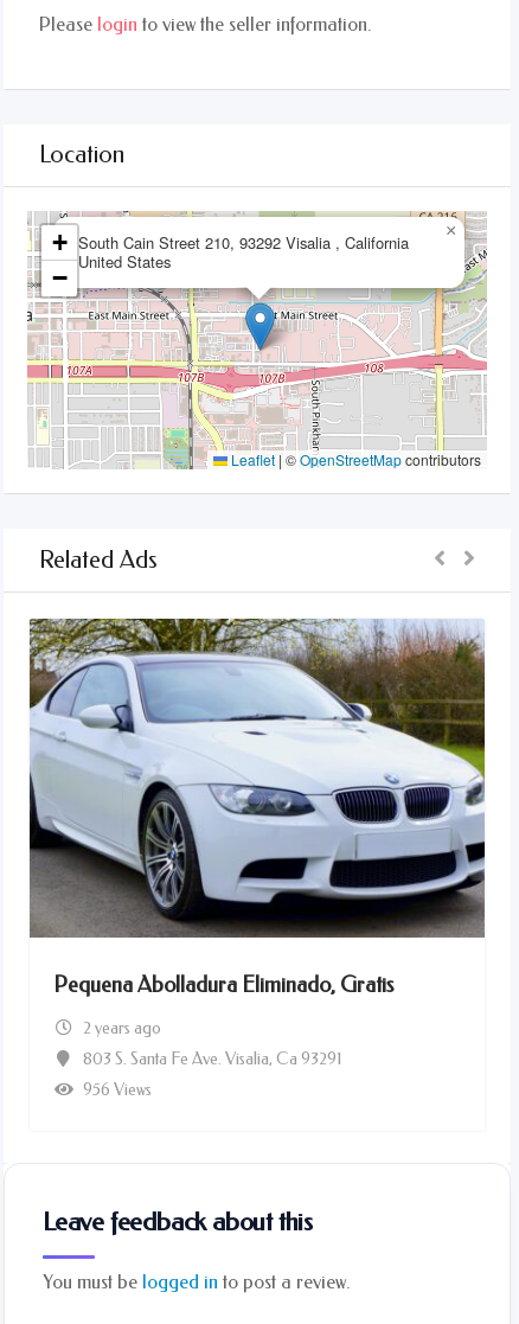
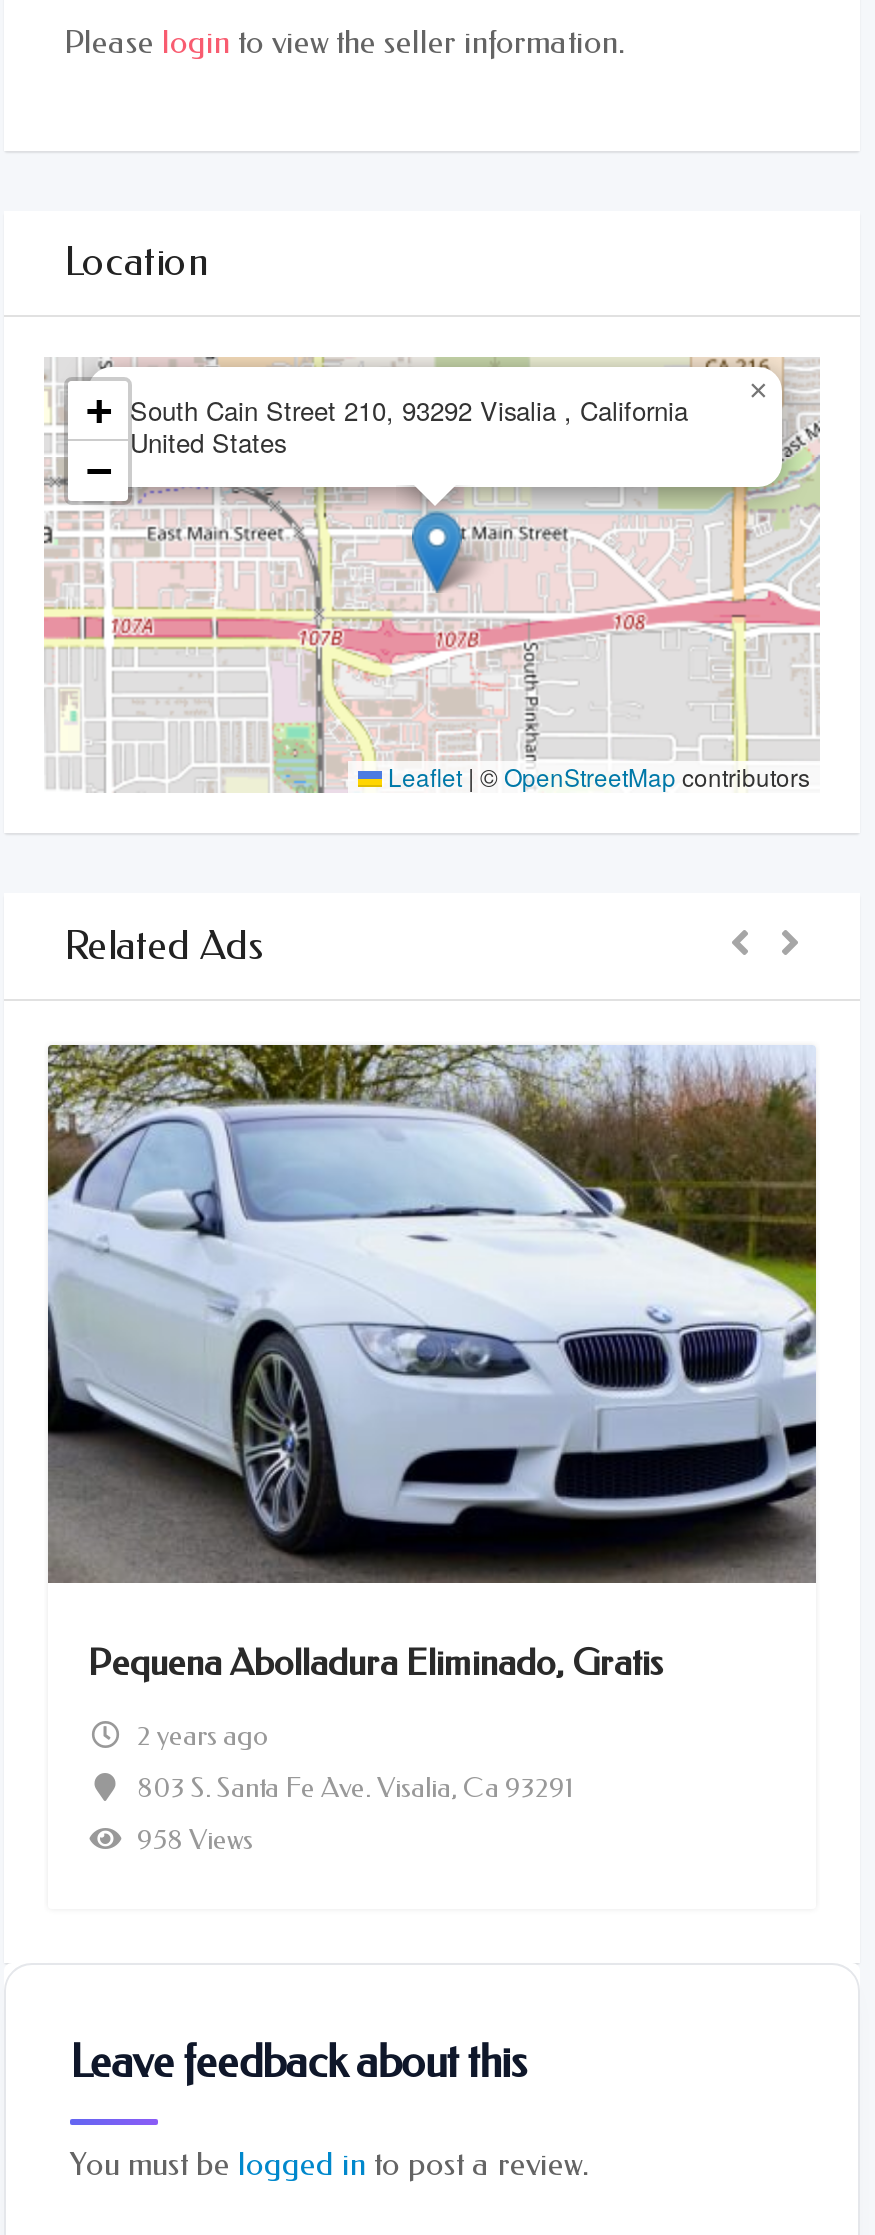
[82,1080,151,1100] 956 Views -> [137,1823,253,1857] 958 Views

